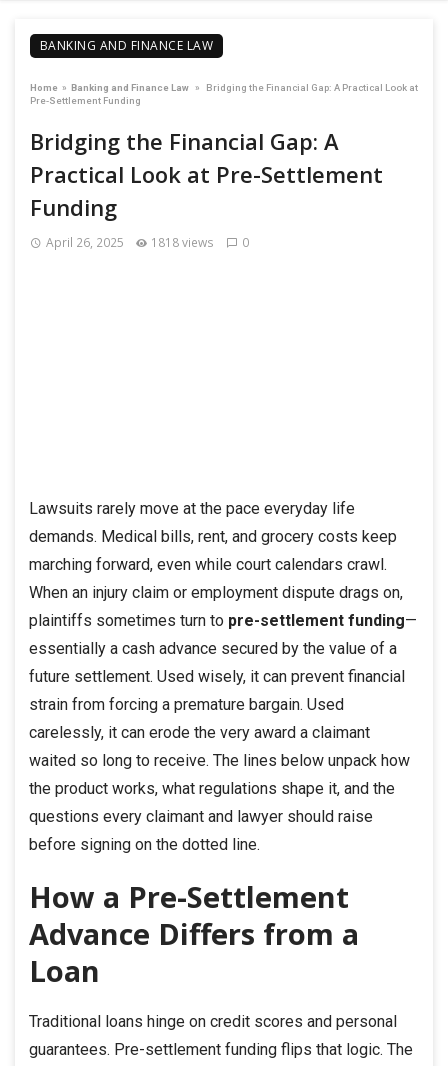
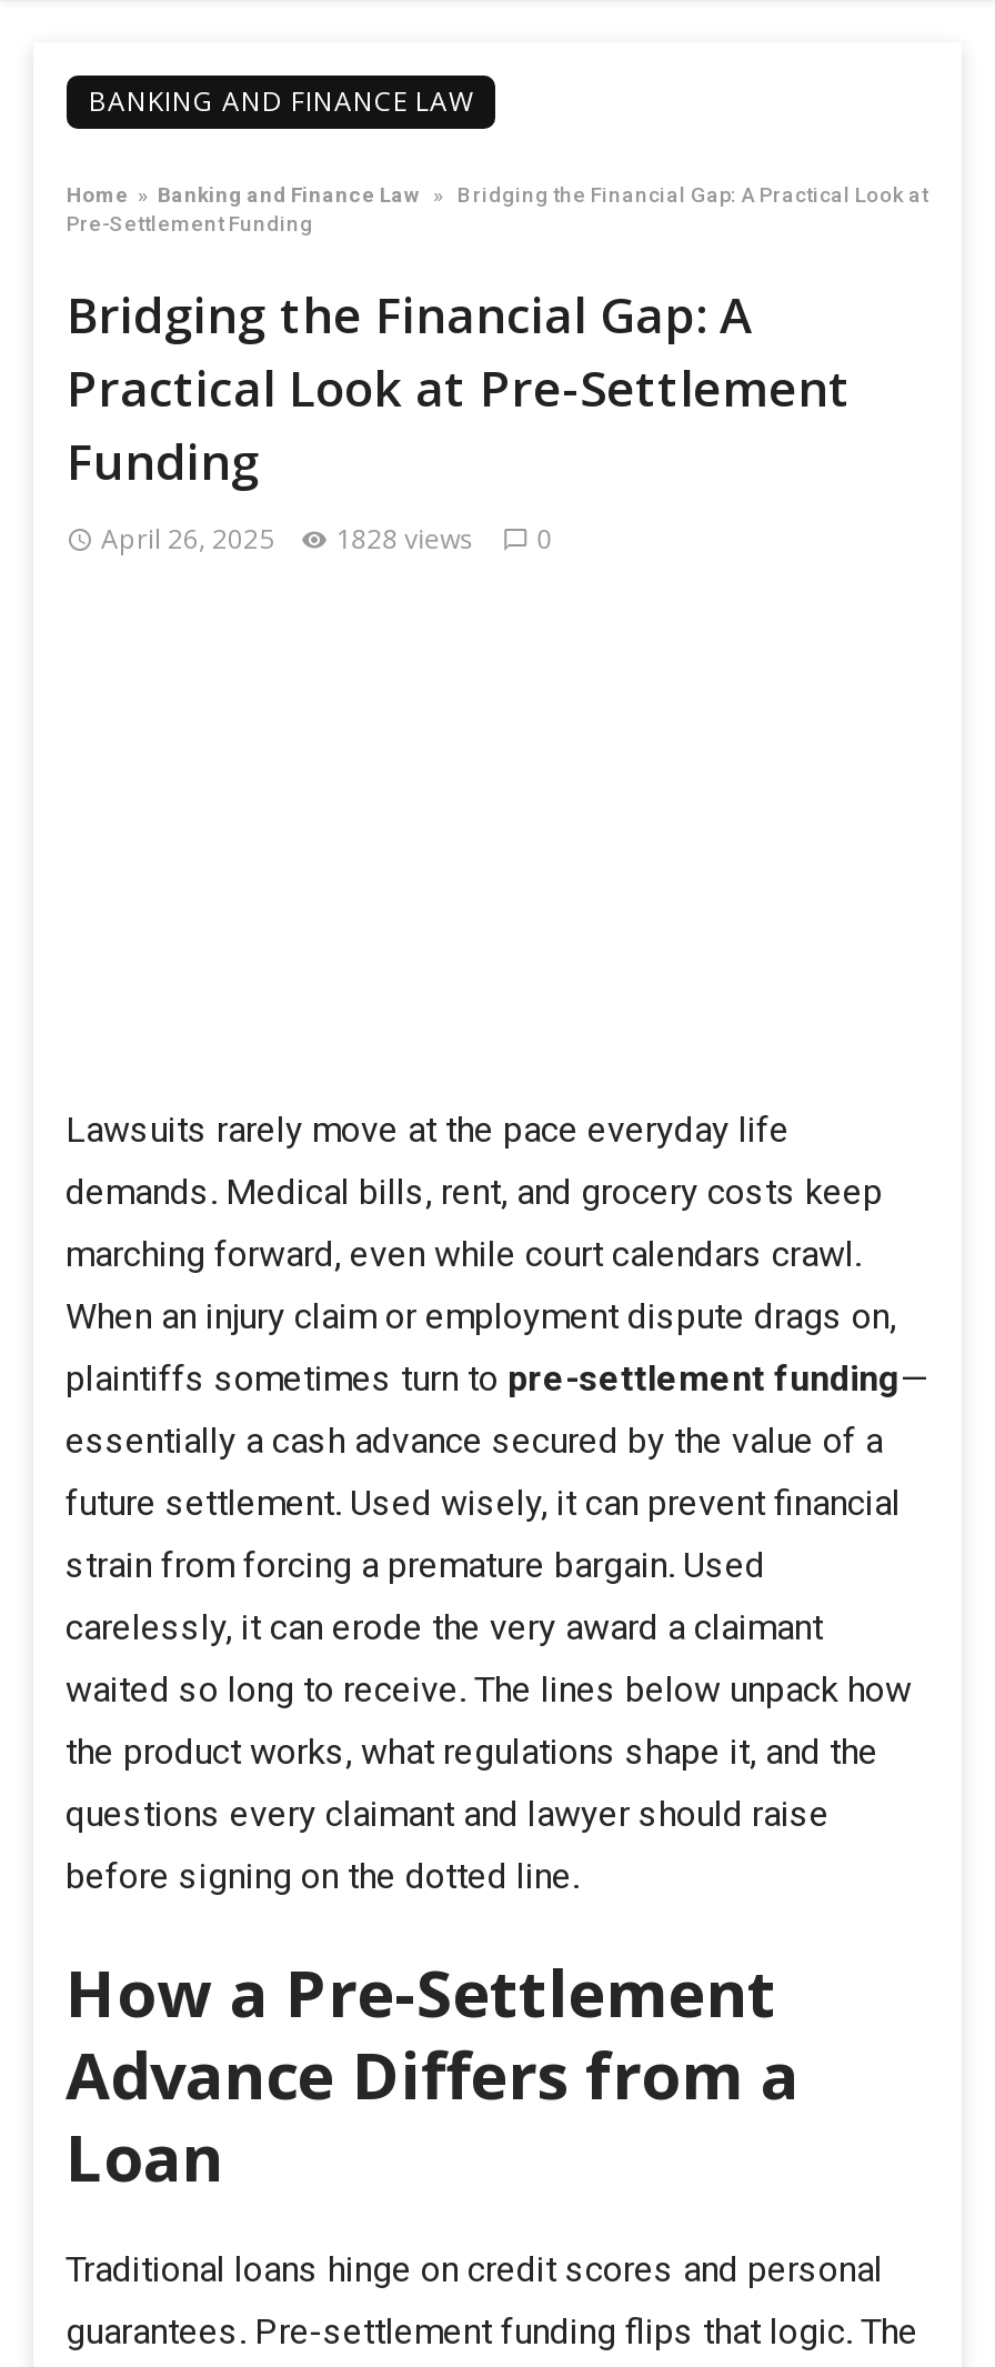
[45,234,249,251] April 26, 2025 1818 views 0 -> [101,521,552,559] April 26, 2025 1828 views 0

